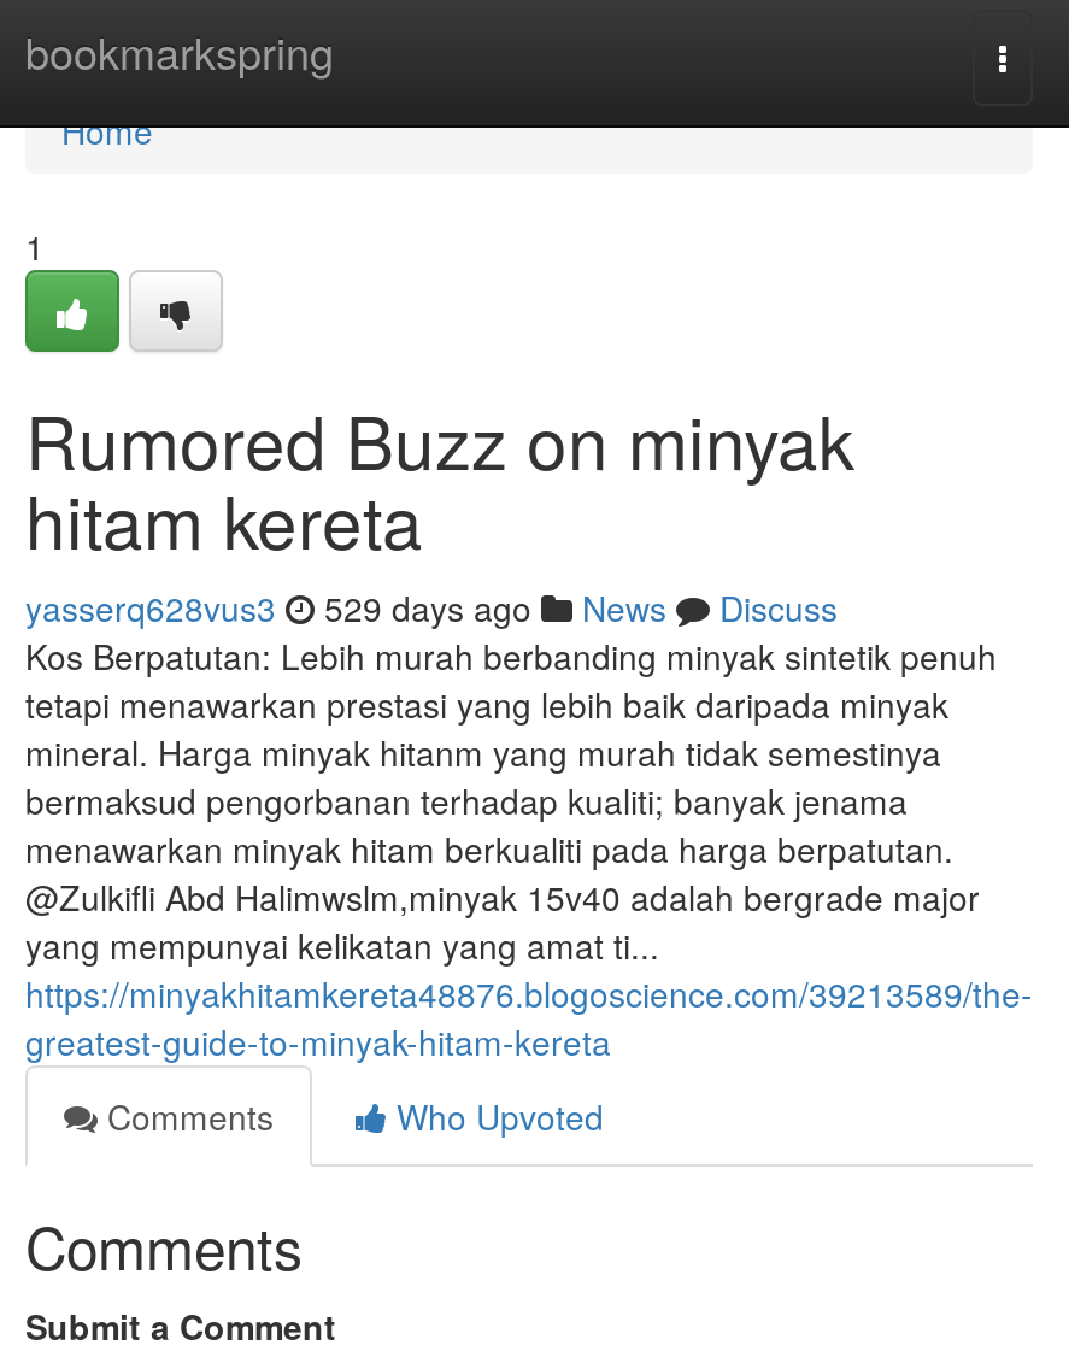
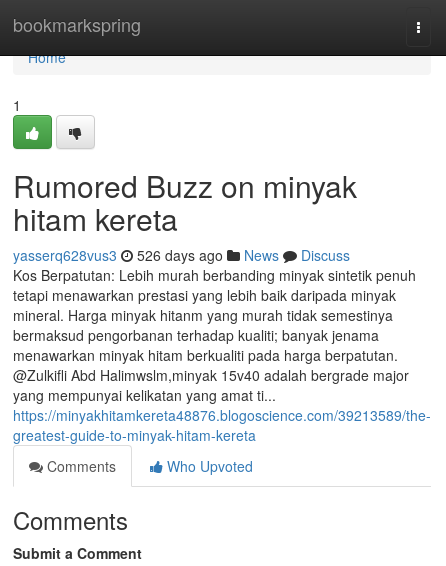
[25,583,838,631] yasserq628vus3 529 days ago News Discuss -> [13,245,350,265] yasserq628vus3 526 days ago News Discuss

